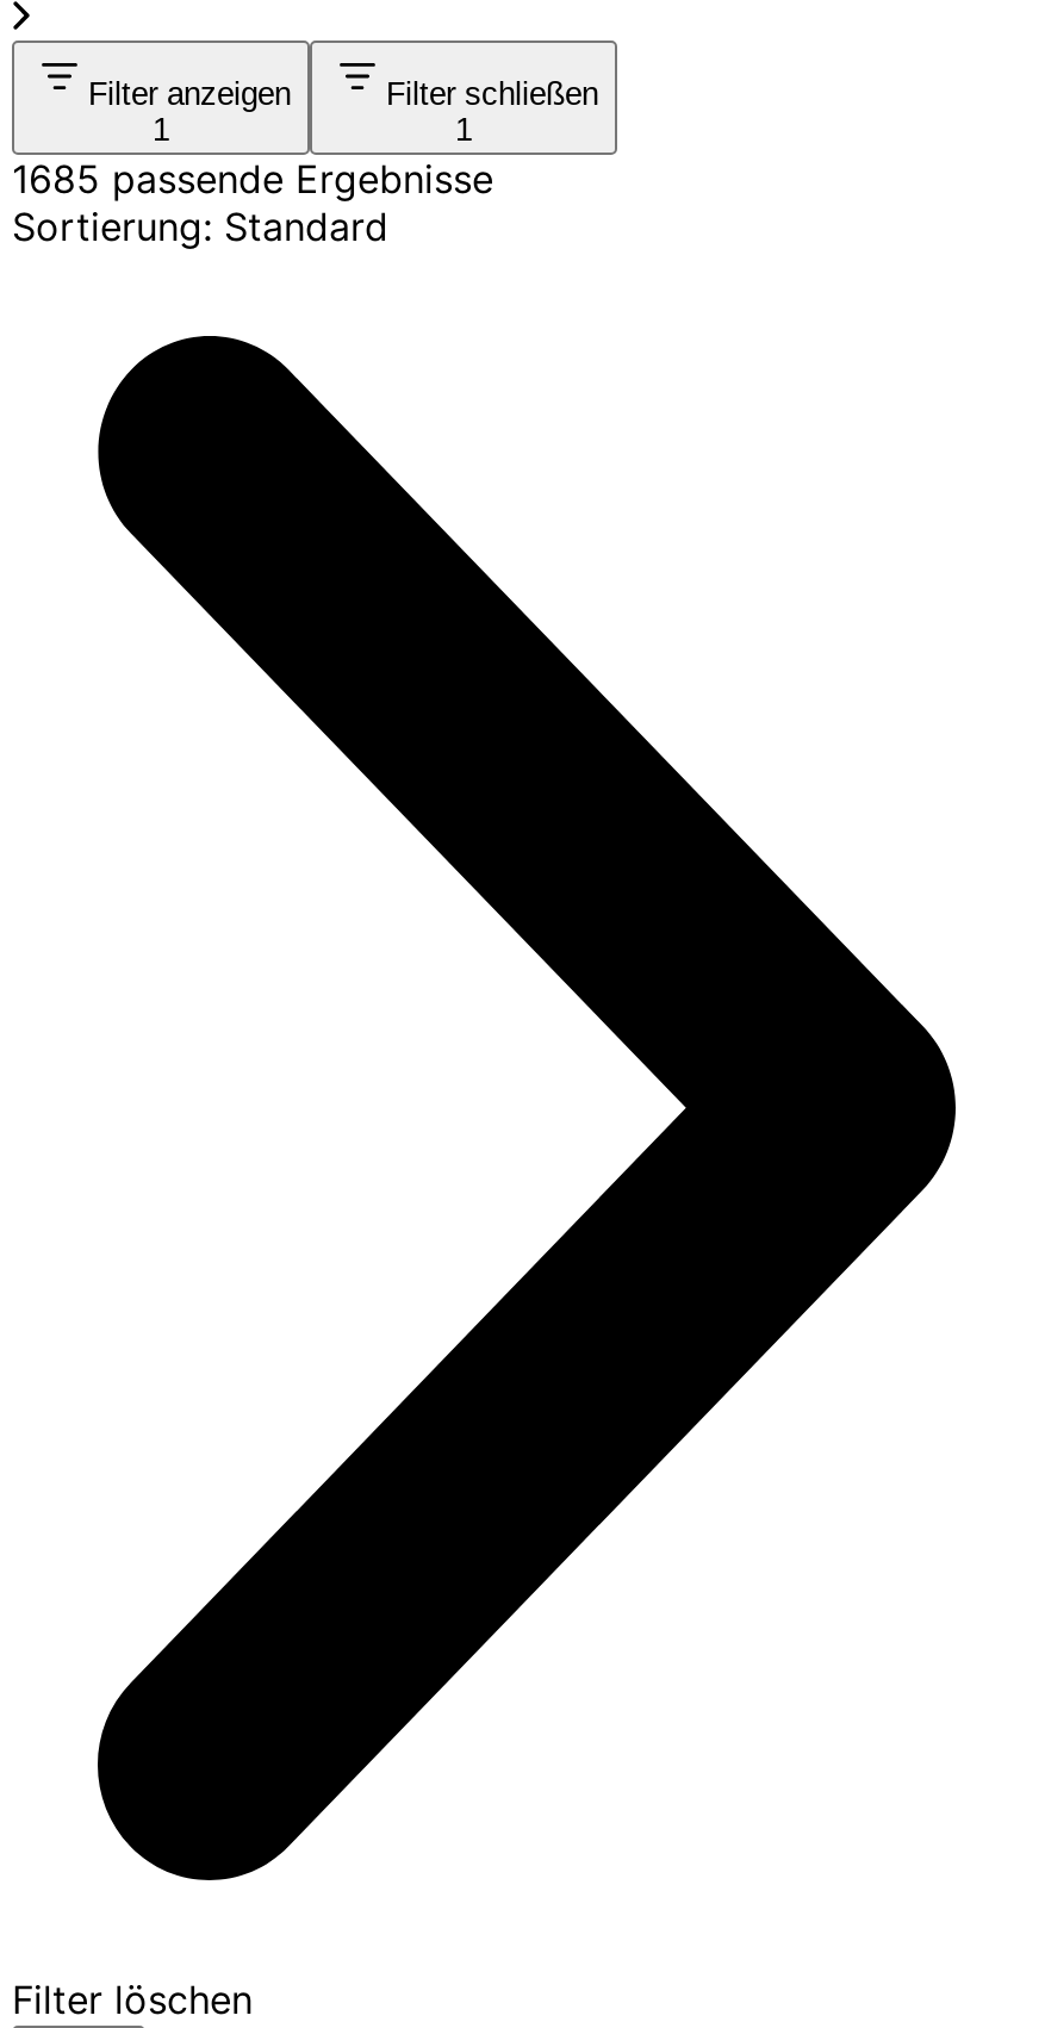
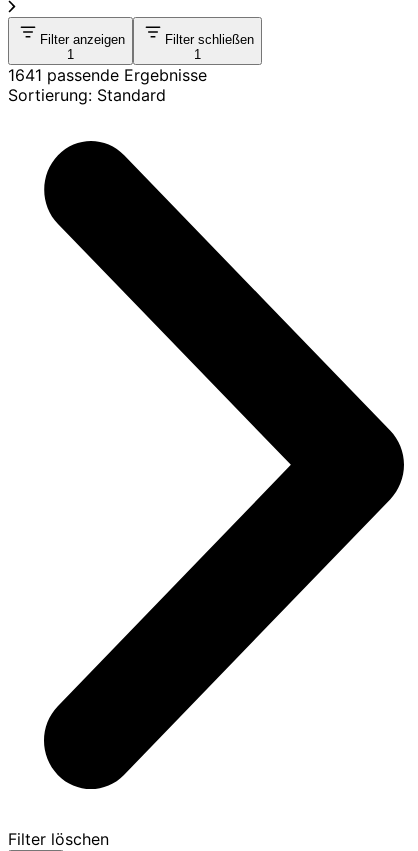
[12,155,493,202] 1685 passende Ergebnisse -> [8,65,207,85] 1641 passende Ergebnisse

